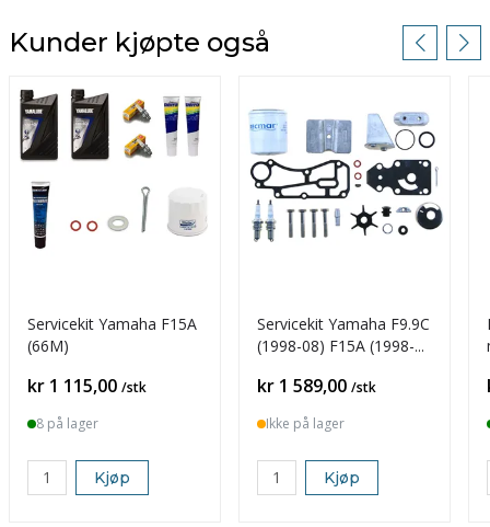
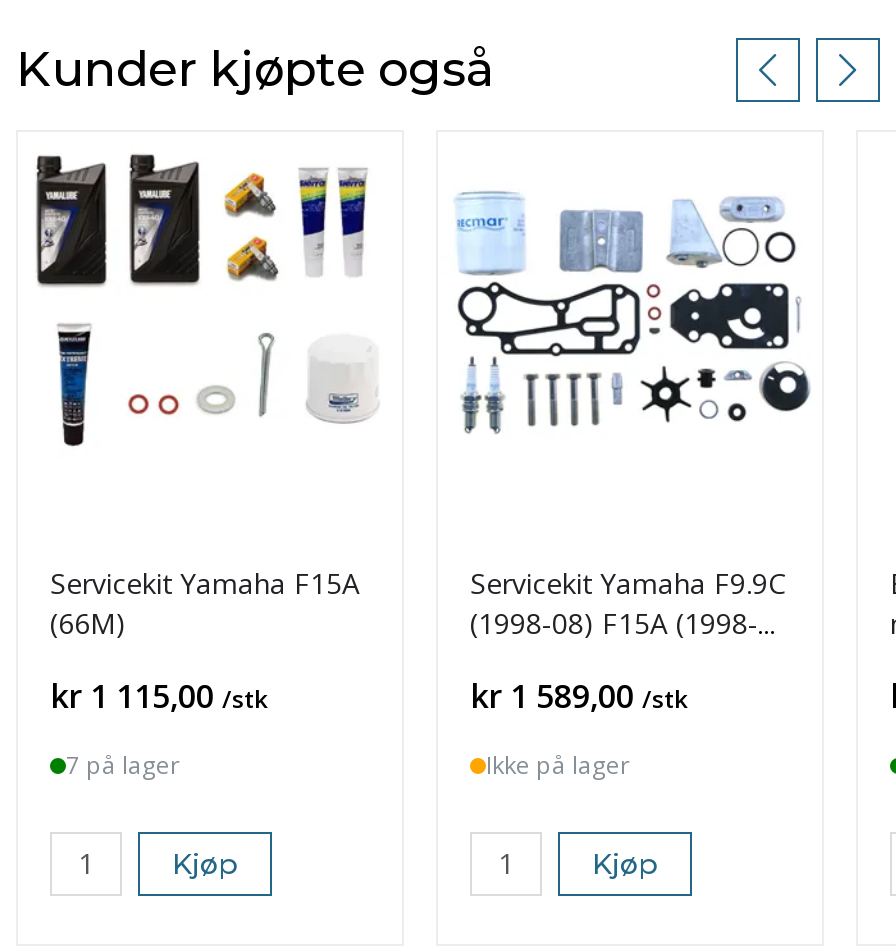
[36,414,98,433] 8 på lager -> [66,748,180,782] 7 på lager

